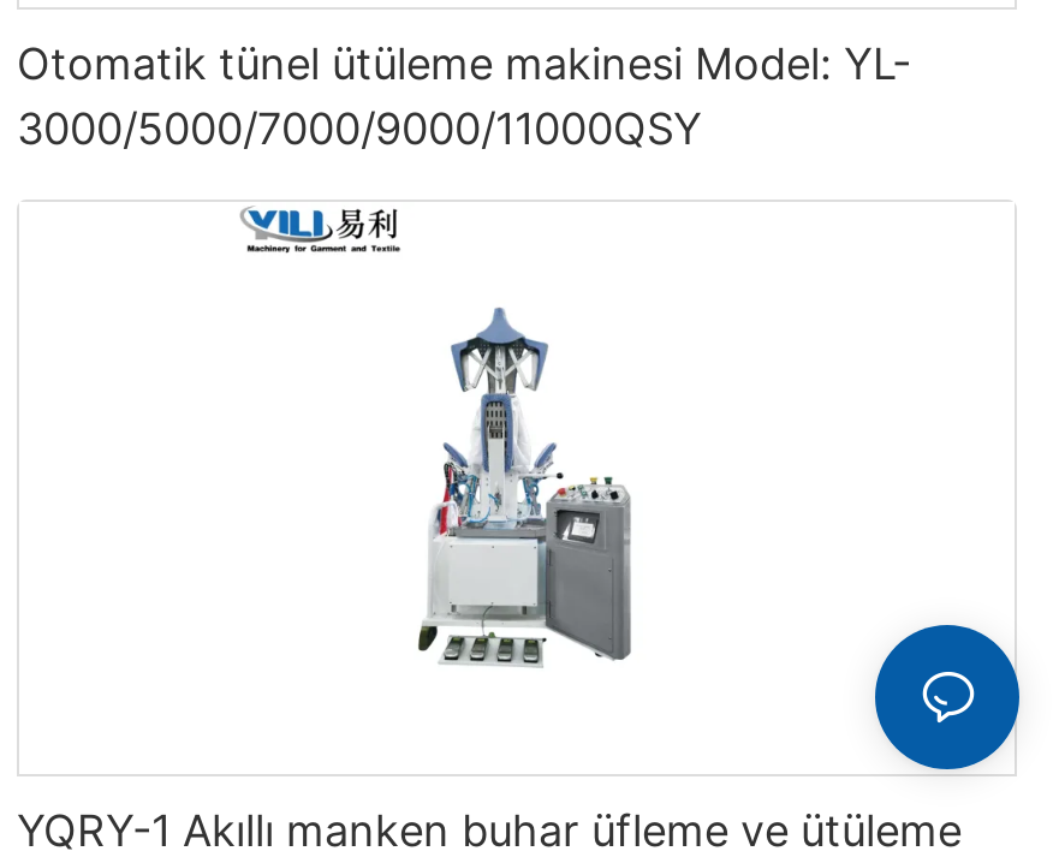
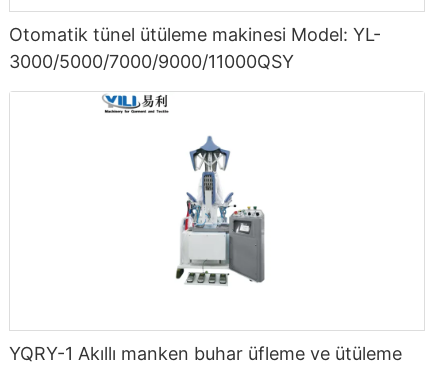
[870,623,1022,772] [image] -> none

